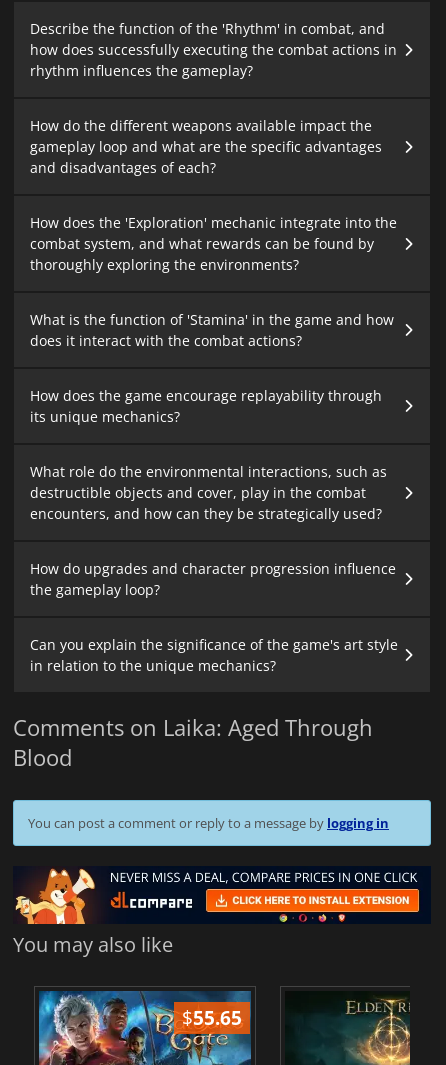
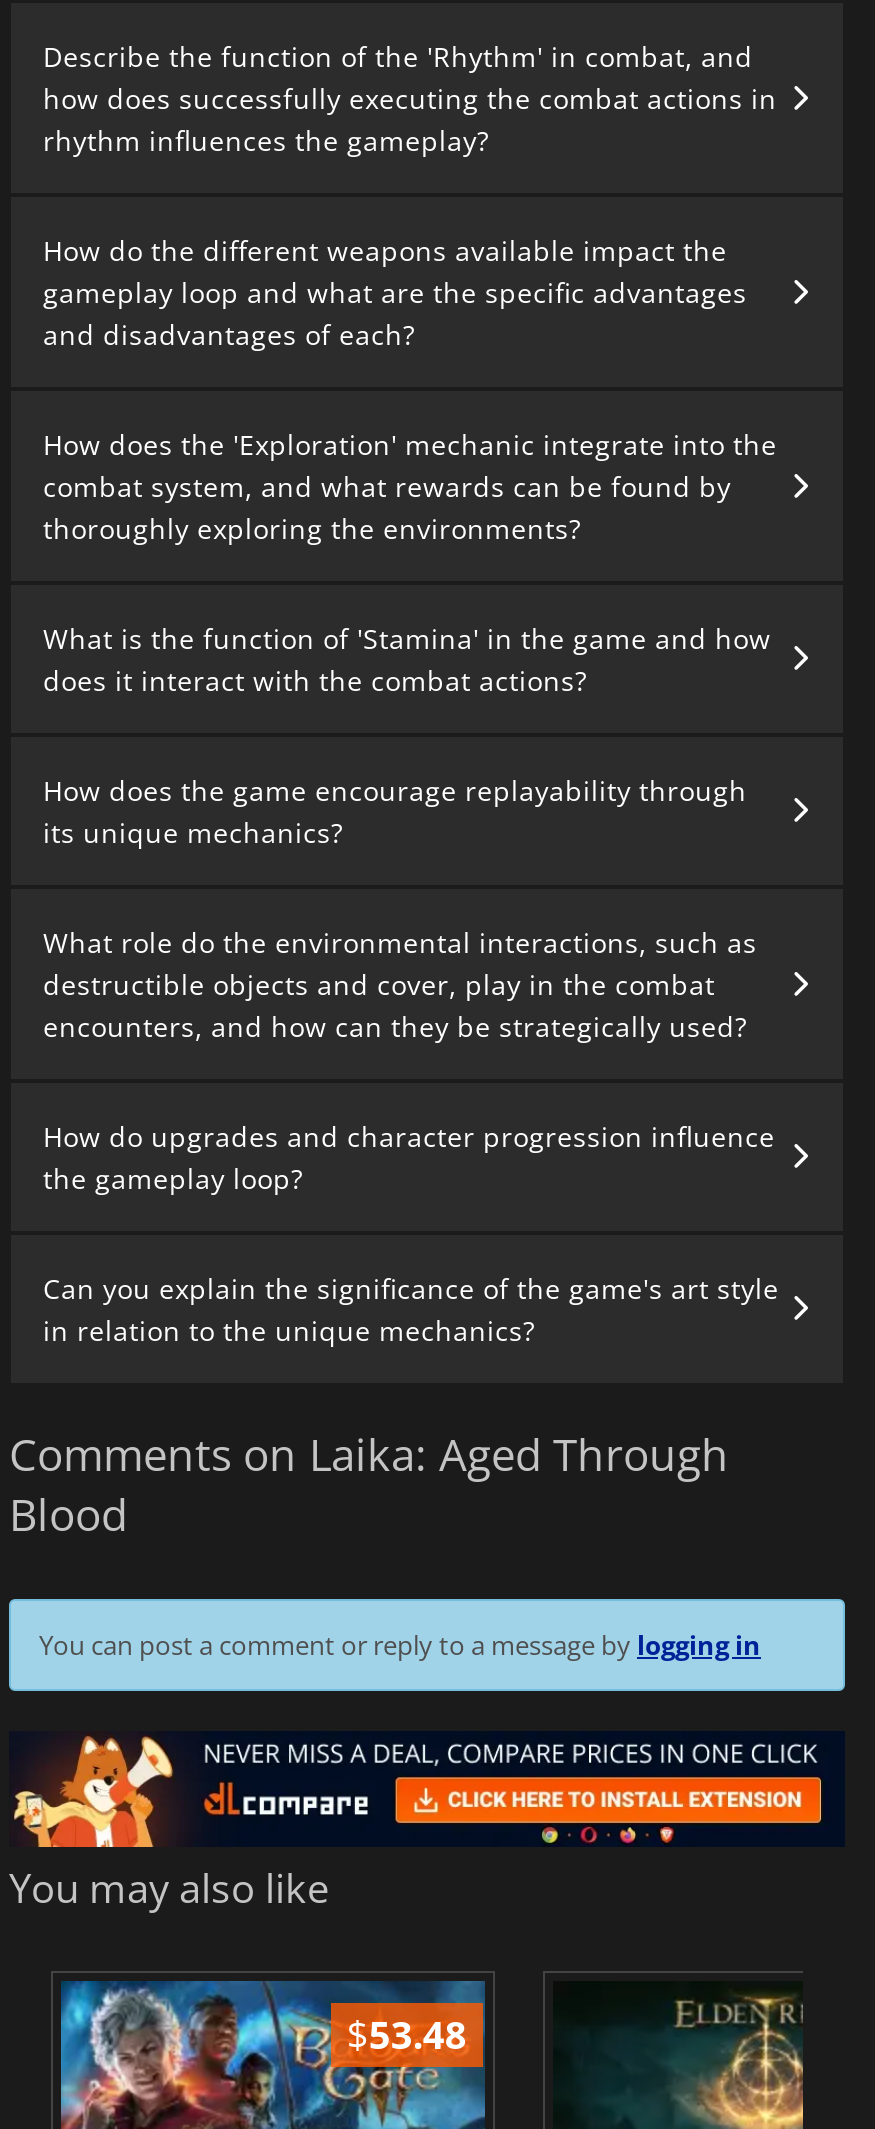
[182,1004,242,1031] $55.65 -> [347,2007,467,2061] $53.48

